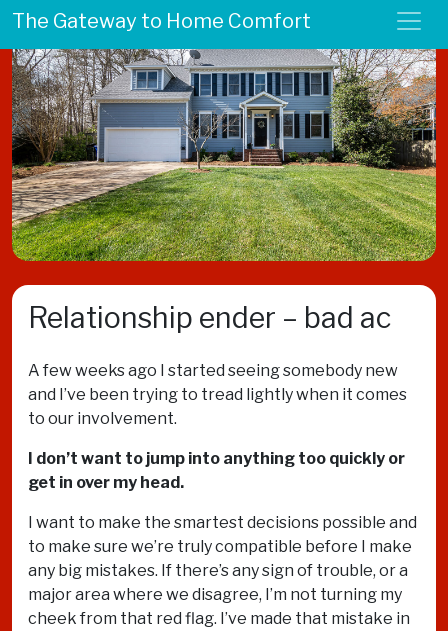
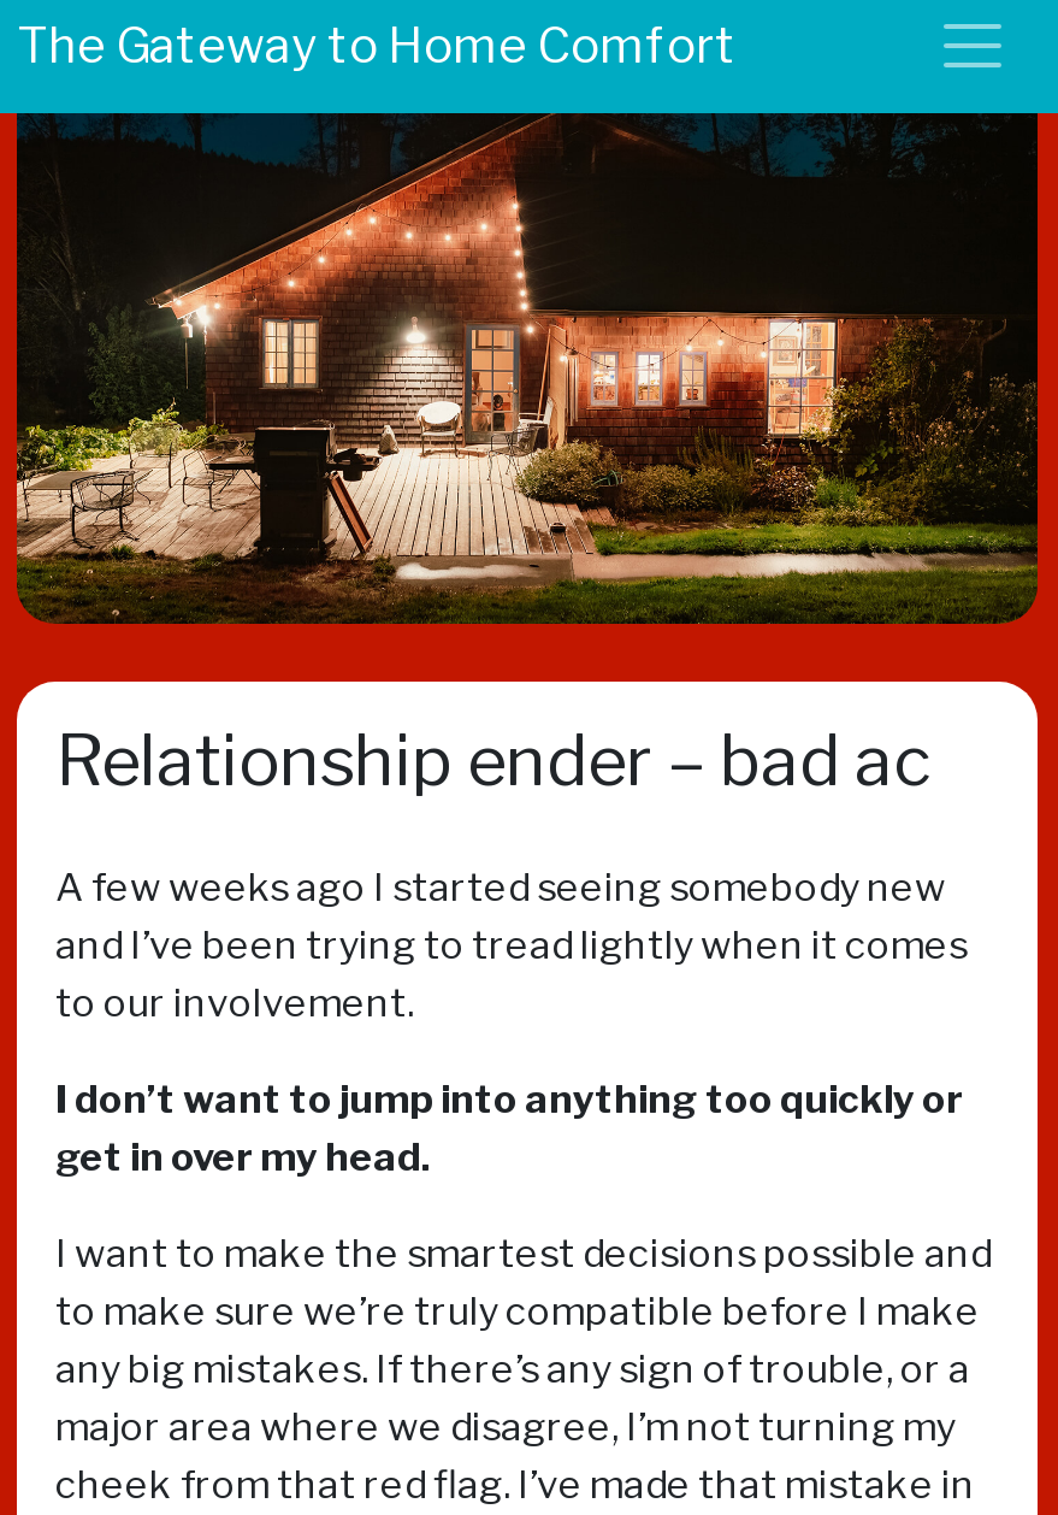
[11,48,437,262] [image] -> [14,111,1040,626] [image]

